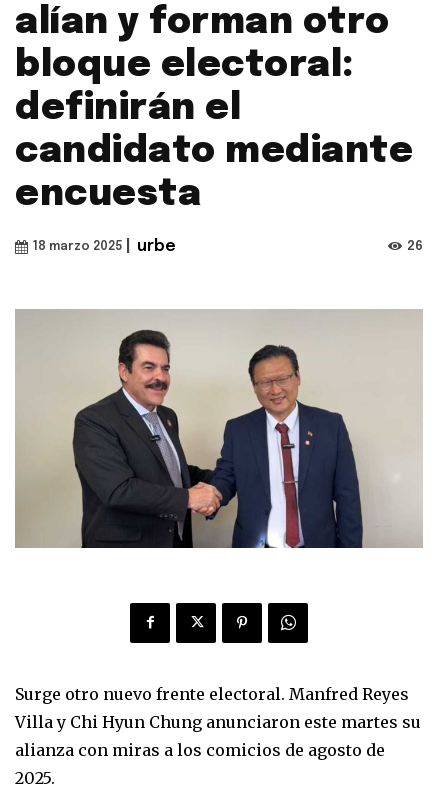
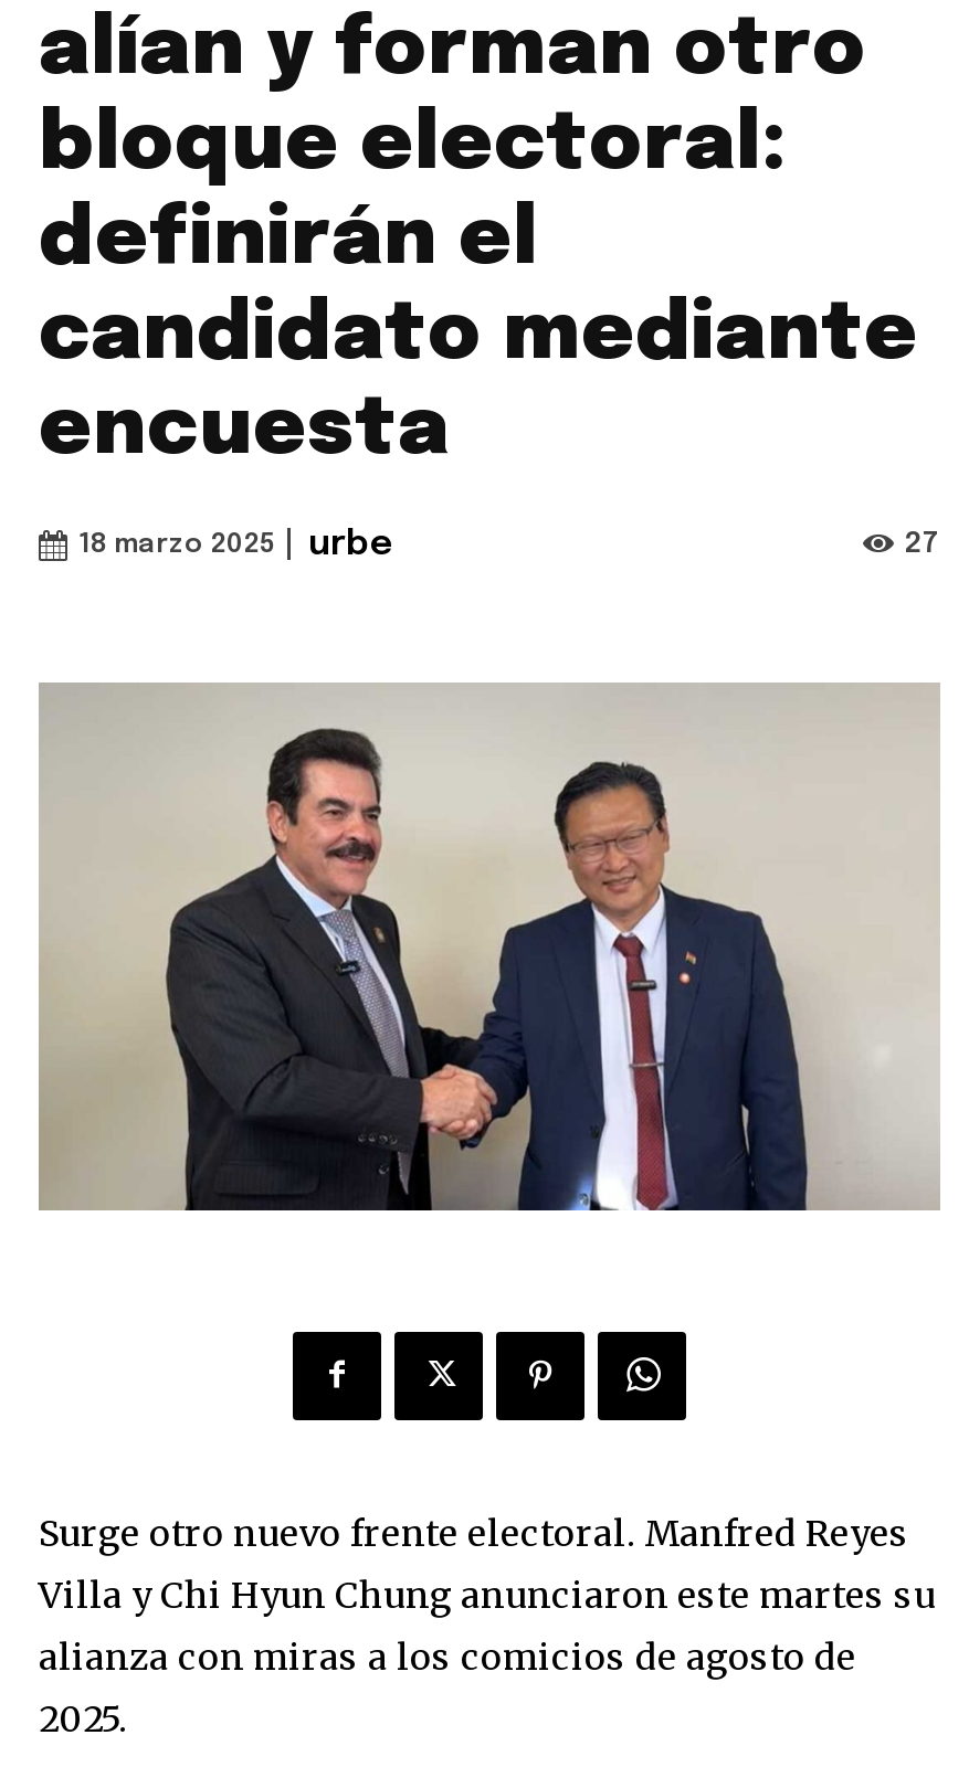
[407,240,423,253] 26 -> [905,530,940,558] 27

